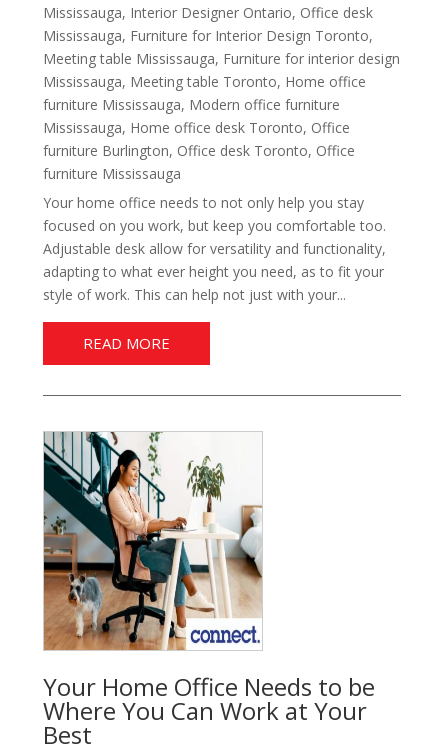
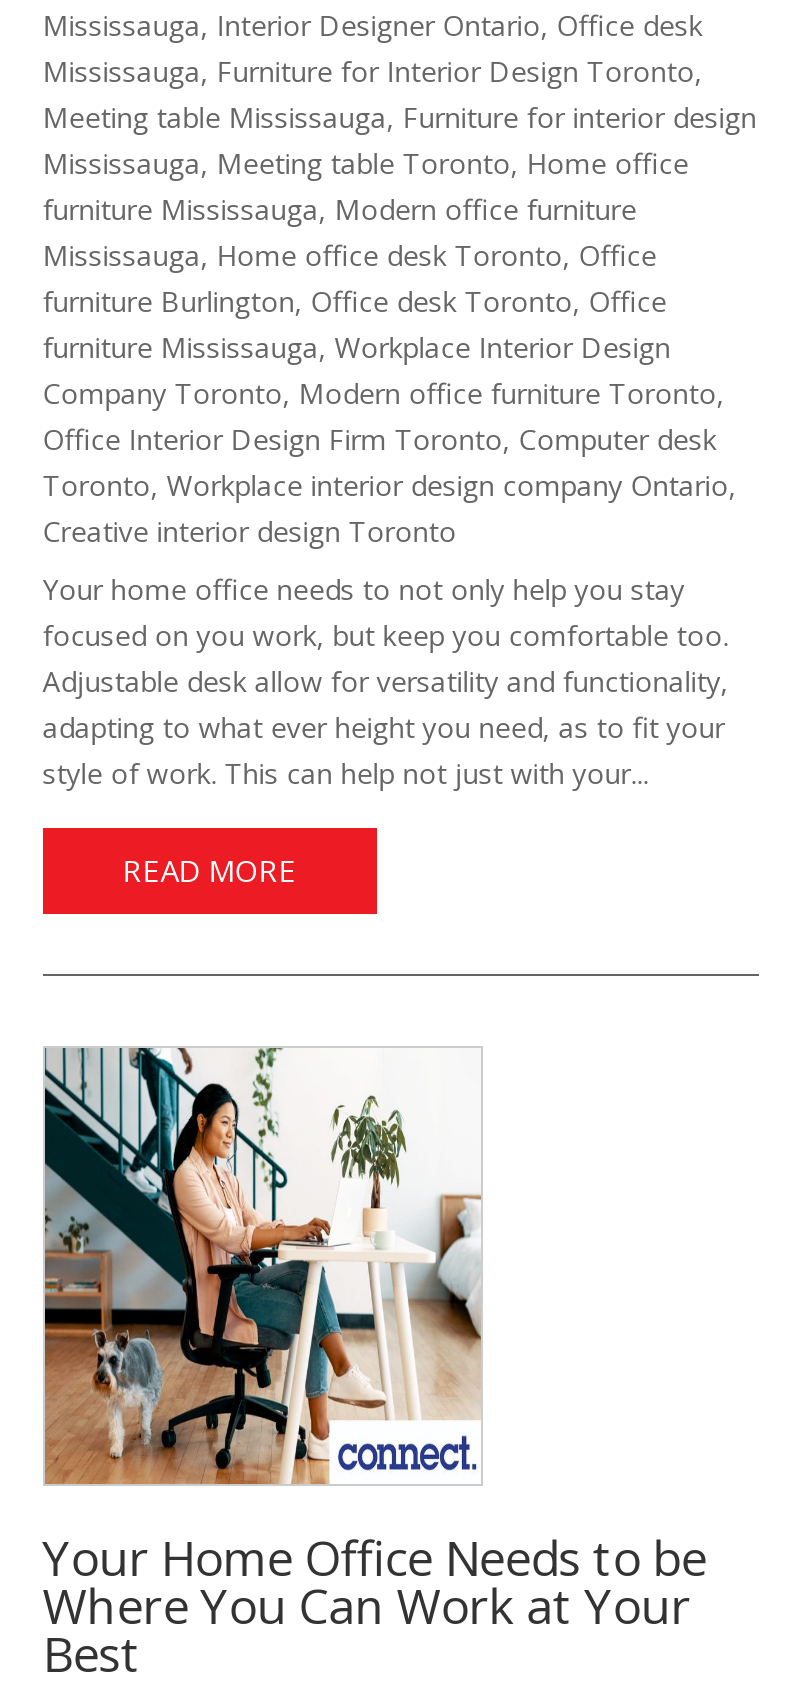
[43,164,181,183] furniture Mississauga -> [43,328,737,550] furniture Mississauga, Workplace Interior Design | Company Toronto, Modern office furniture Toronto, | Office Interior Design Firm Toronto, Computer desk | Toronto, Workplace interior design company Ontario, | Creative interior design Toronto

